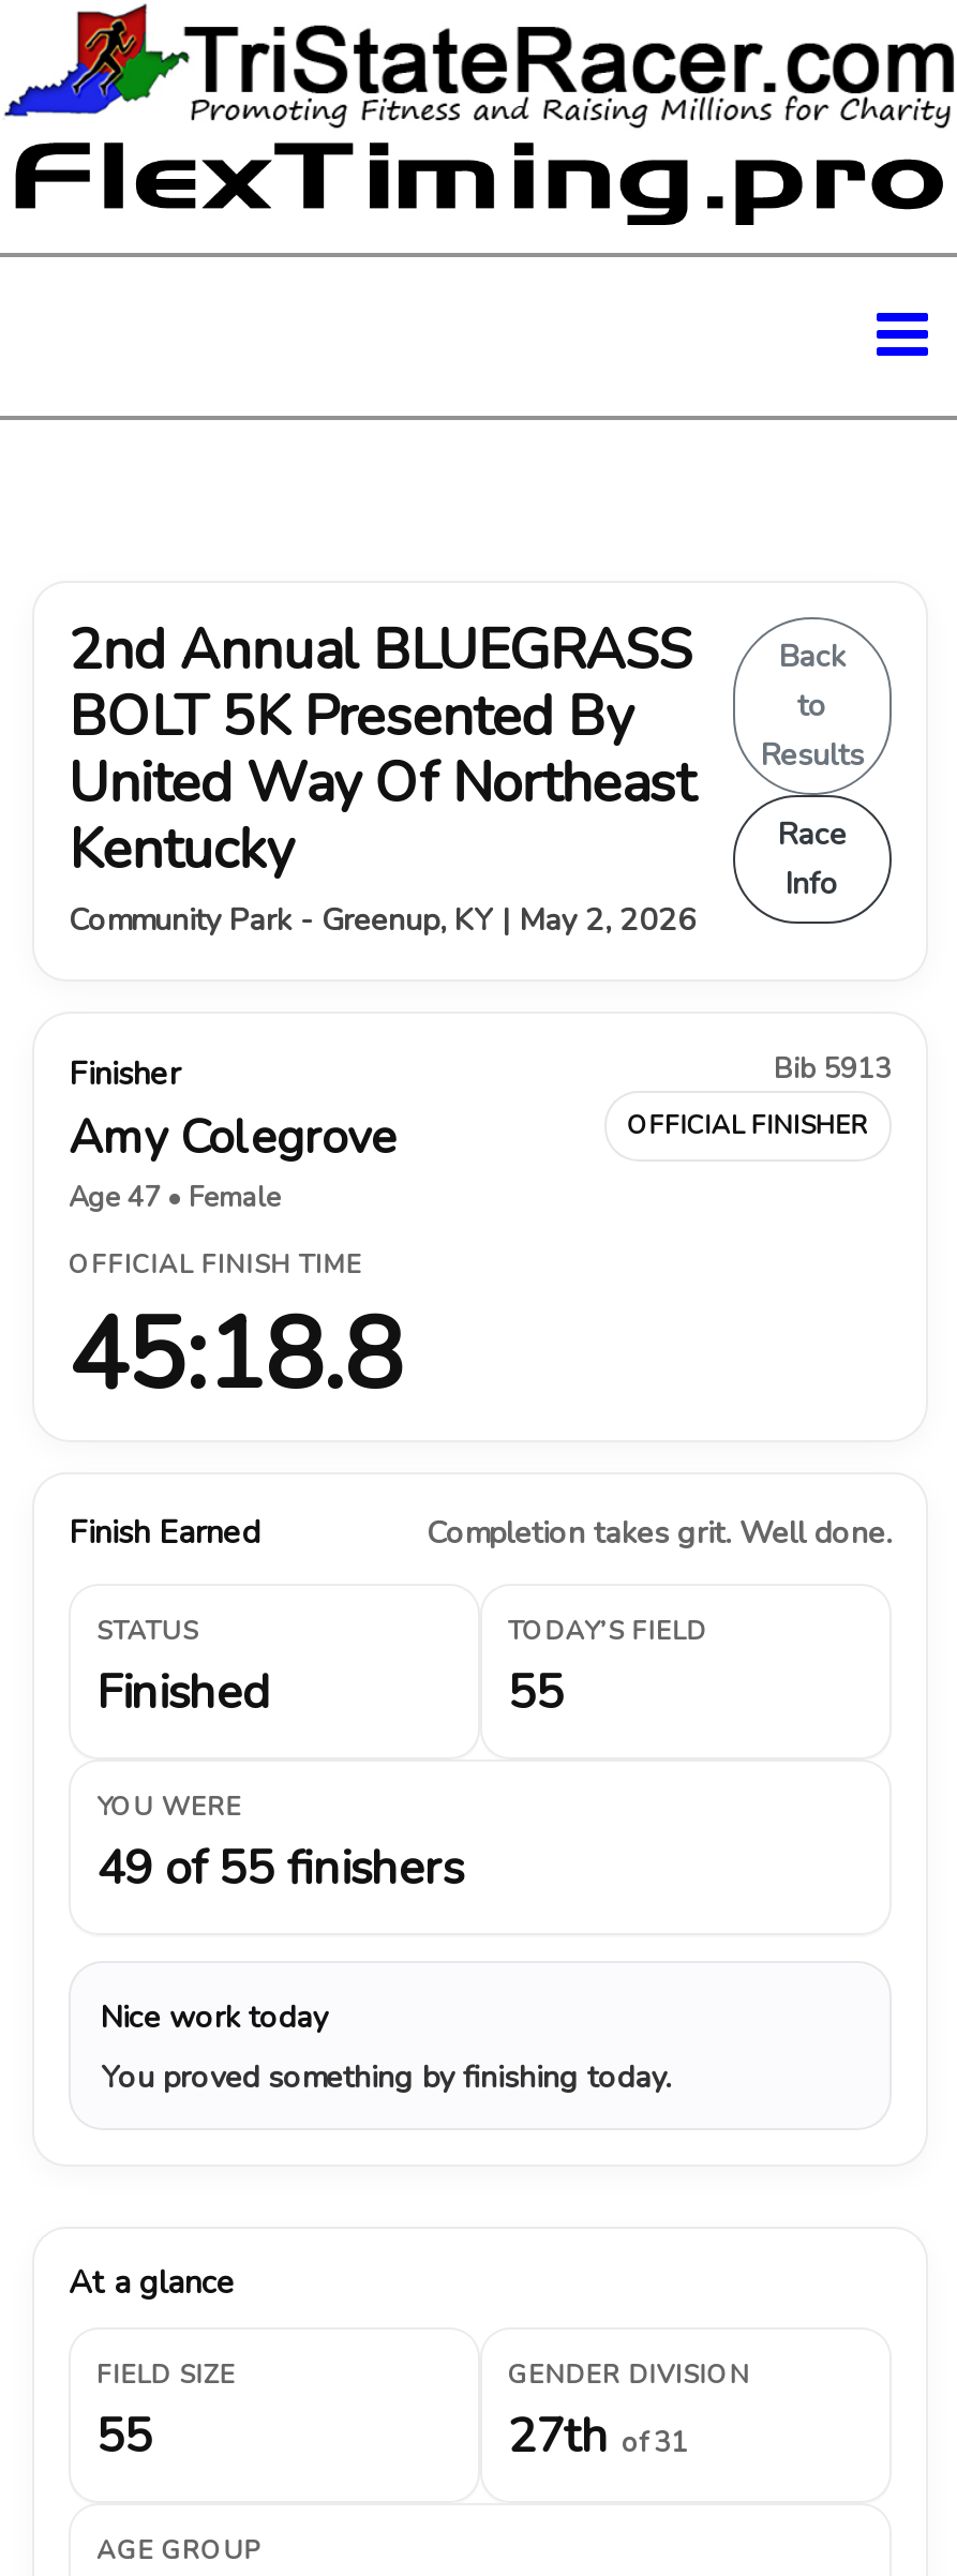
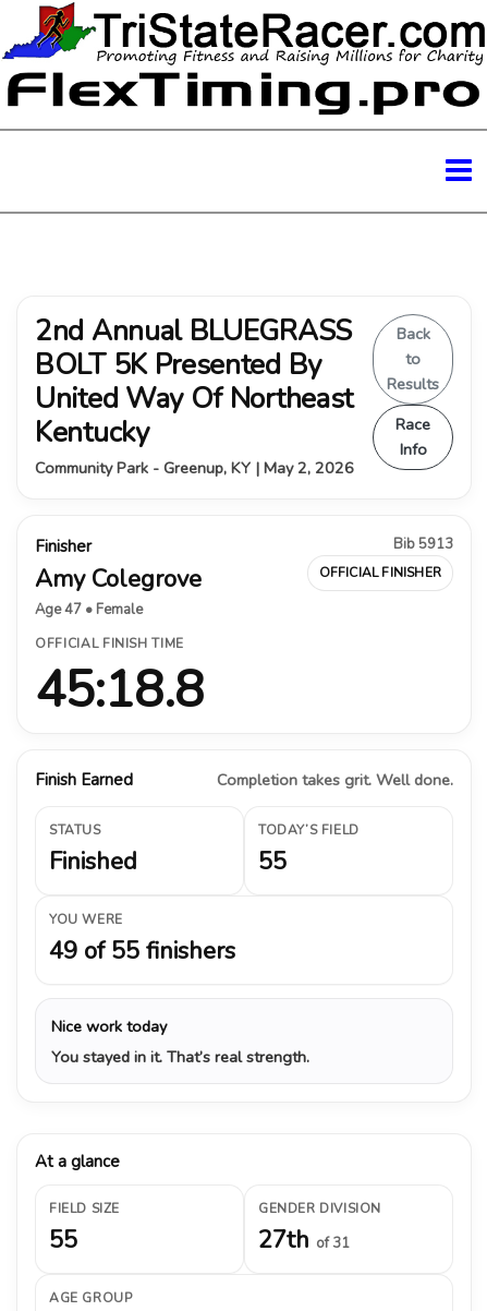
[101,2055,671,2098] You proved something by finishing today. -> [51,1046,309,1068] You stayed in it. That’s real strength.

